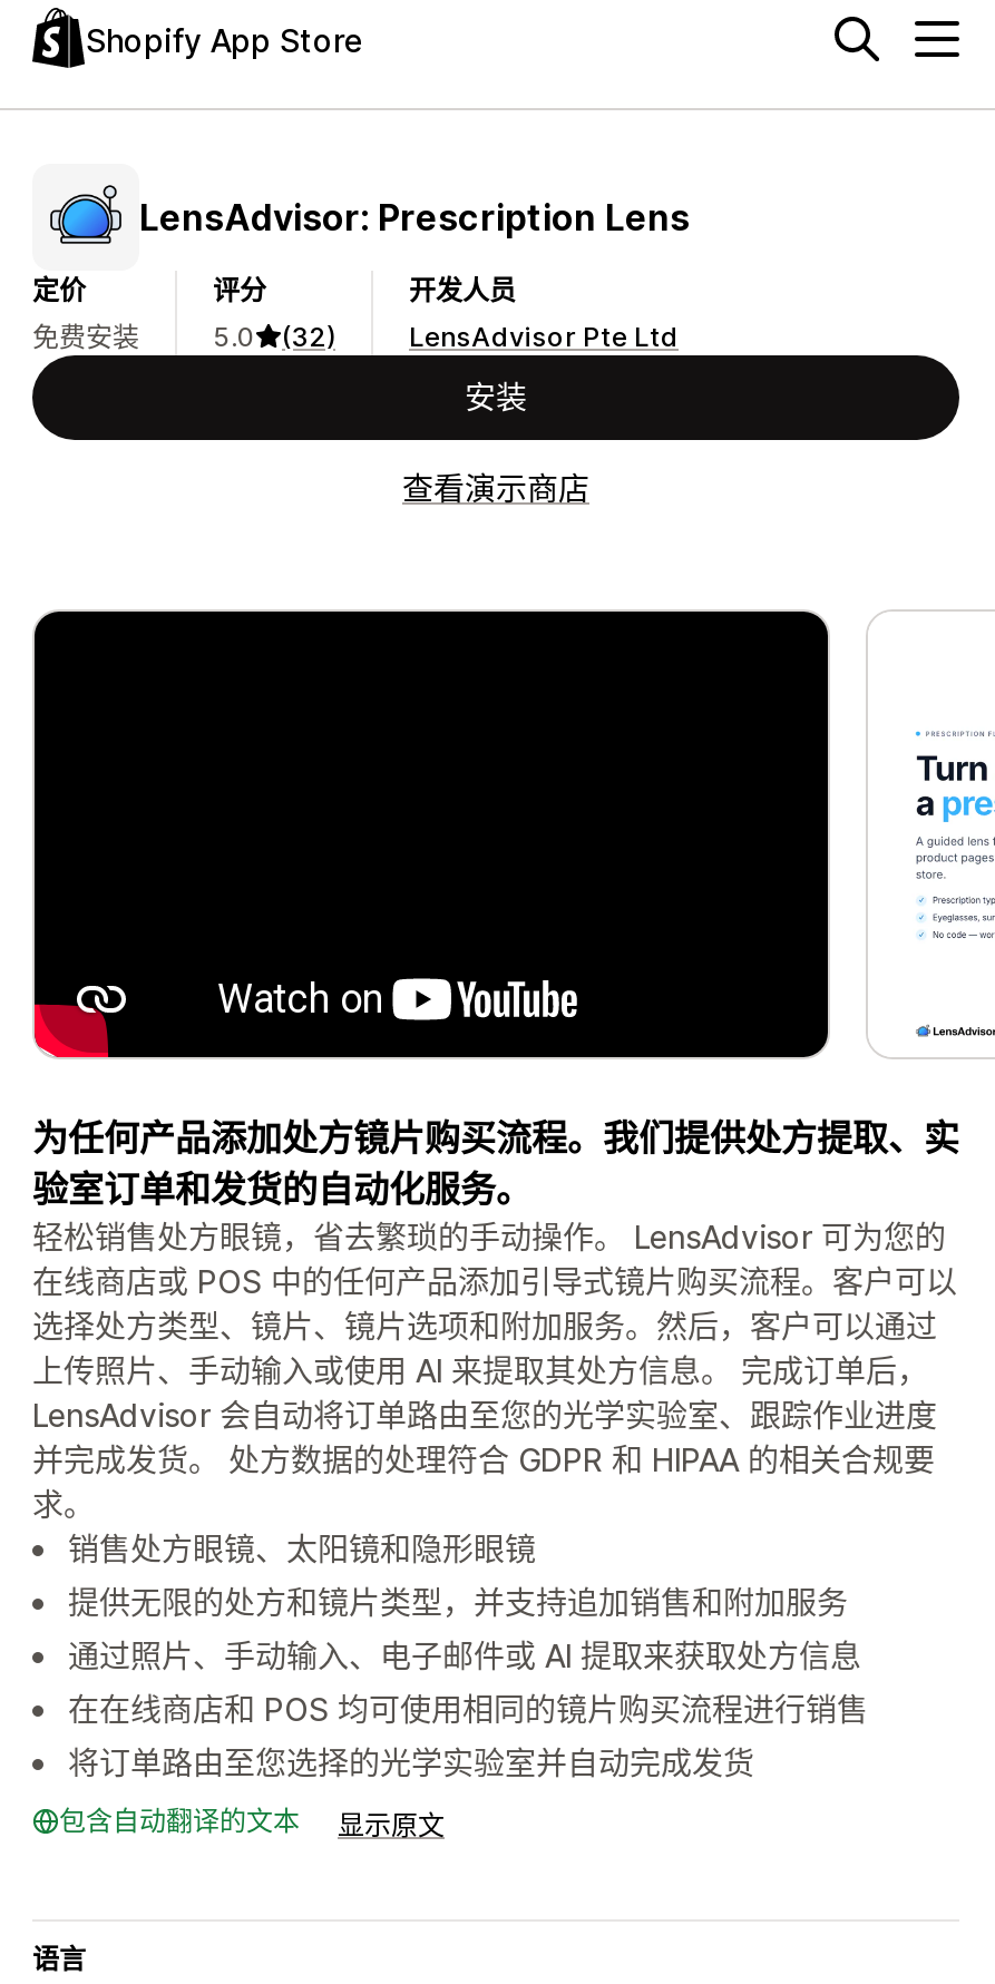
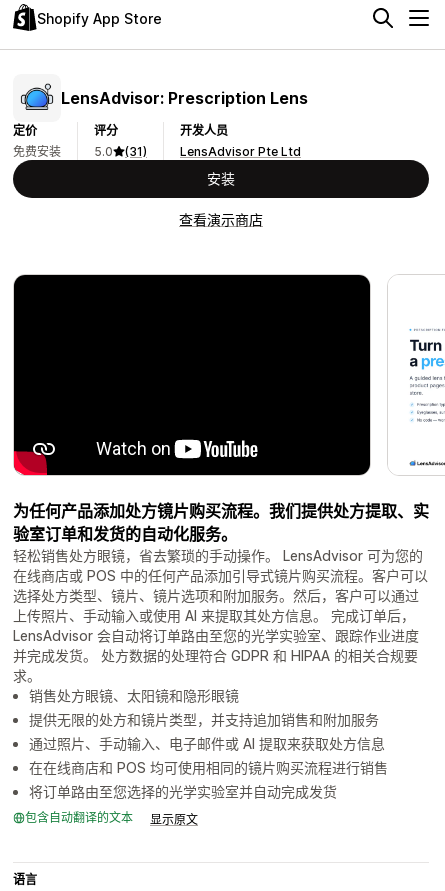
[213,320,335,353] 5.0 (32) -> [94,144,147,159] 5.0 (31)

